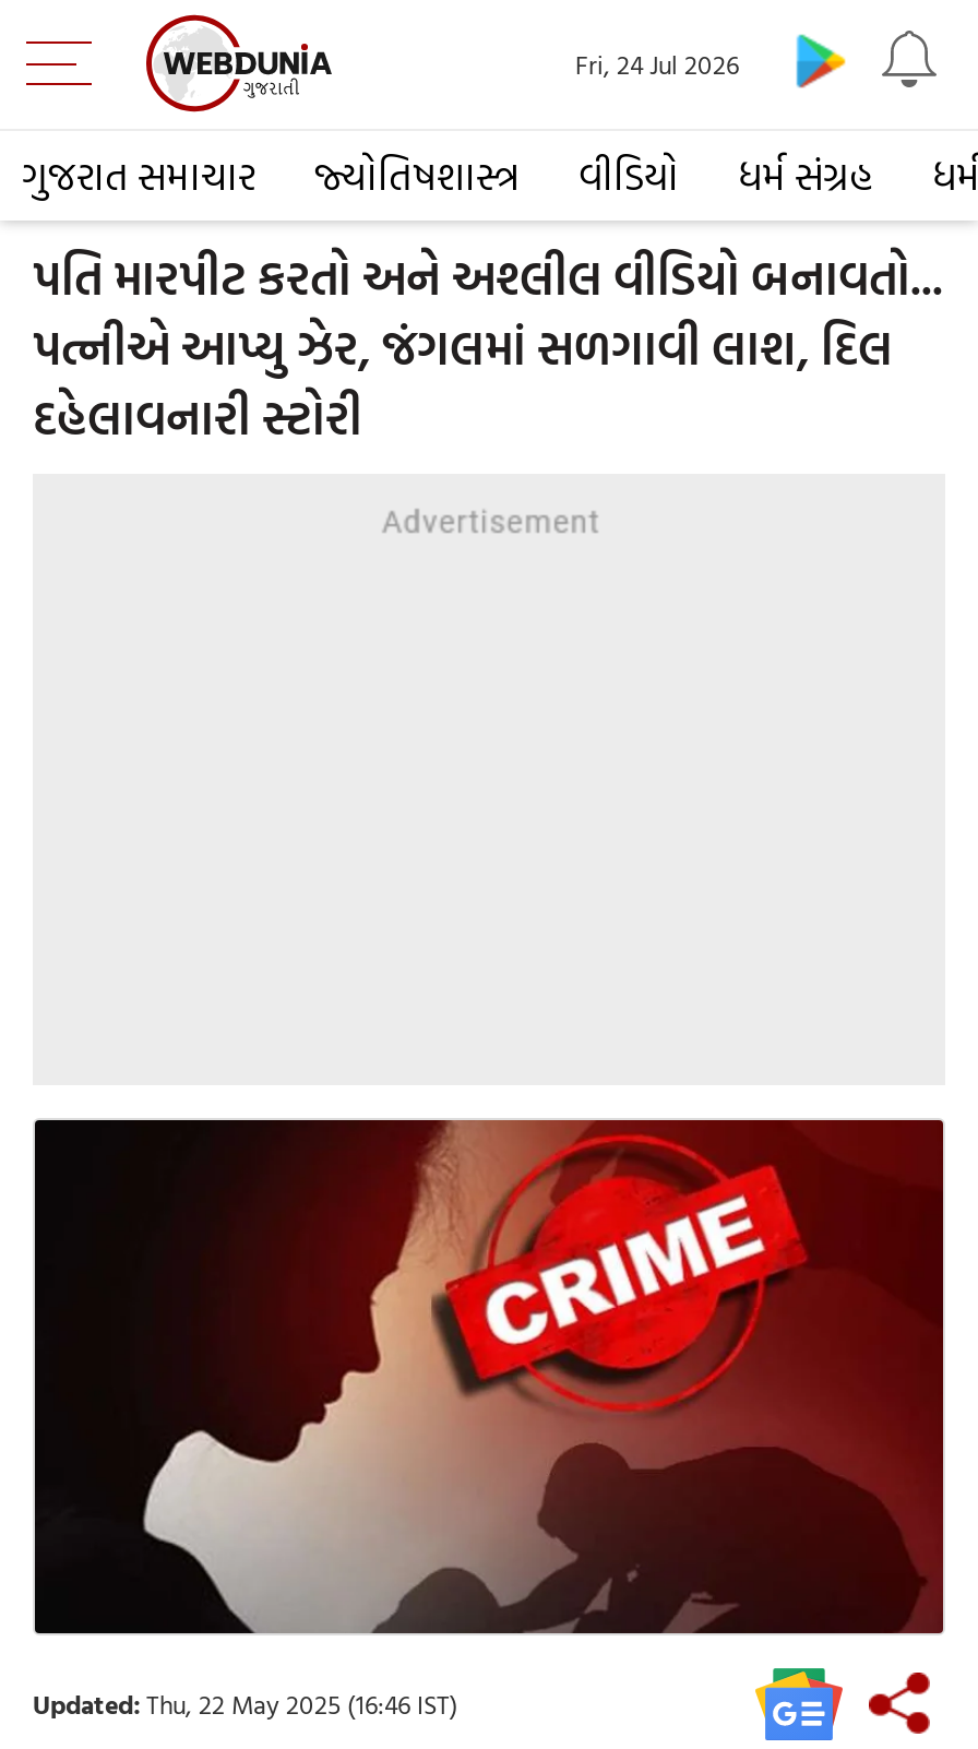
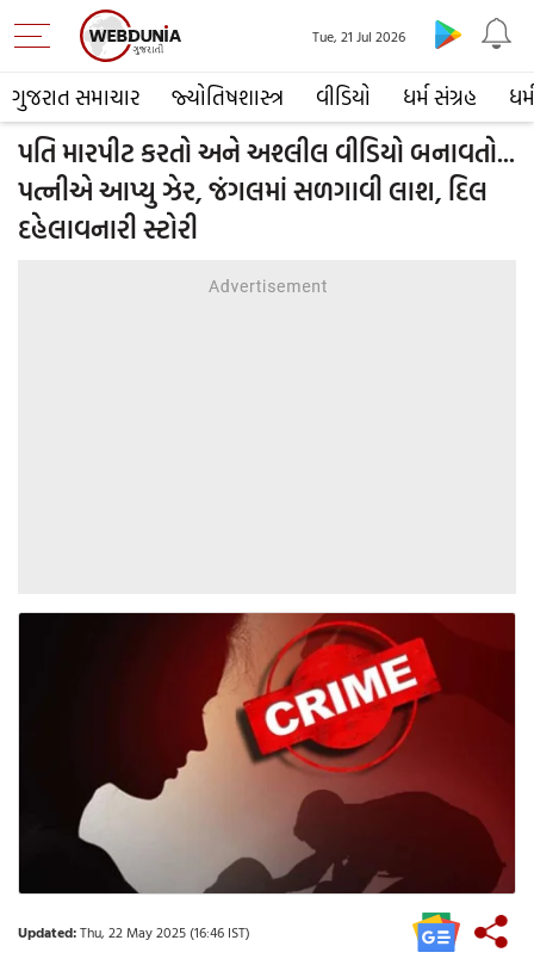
[575,44,739,83] Fri, 24 Jul 2026 -> [312,25,405,47] Tue, 21 Jul 2026

